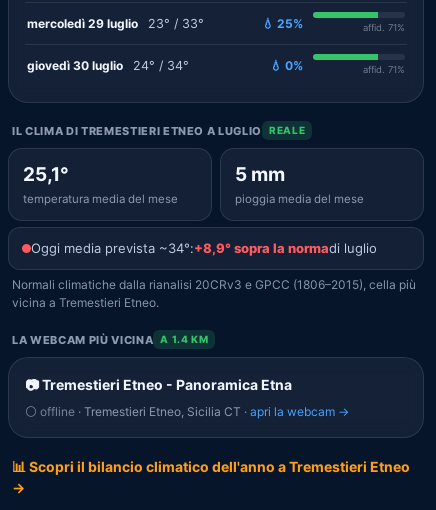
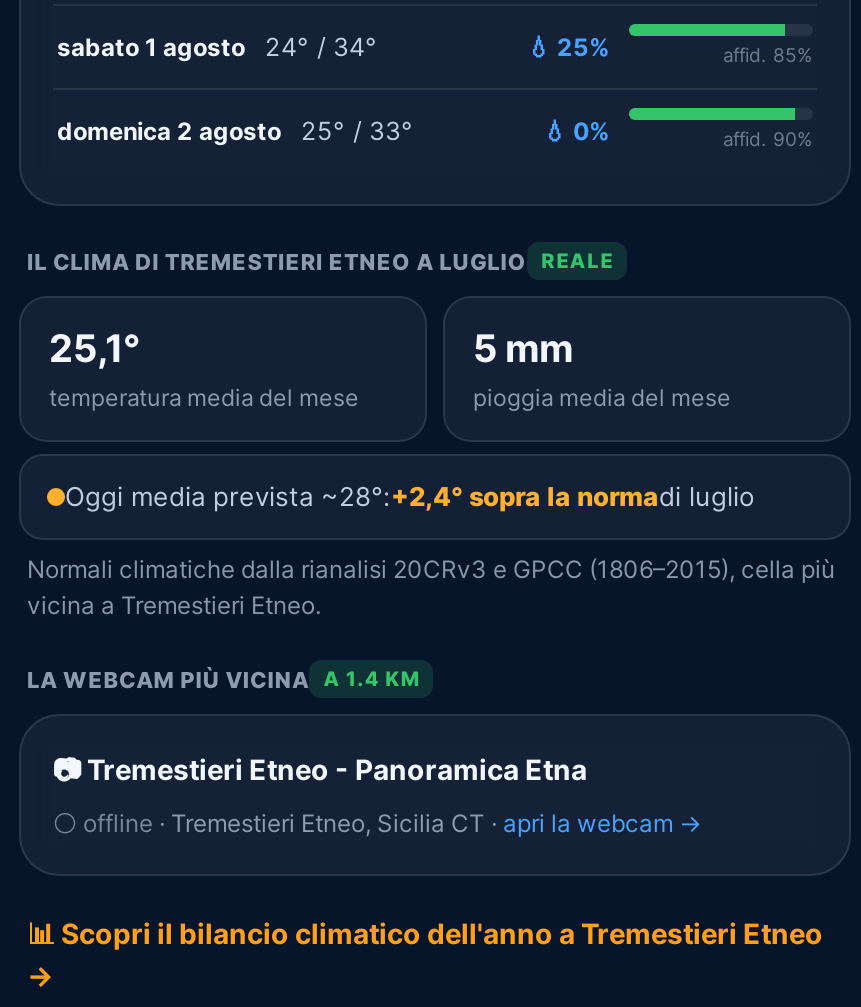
[27,15,204,30] mercoledì 29 luglio | 23° / 33° -> [57,31,377,61] sabato 1 agosto | 24° / 34°
[363,22,405,33] affid. 71% -> [723,44,813,66] affid. 85%
[27,57,189,72] giovedì 30 luglio | 24° / 34° -> [57,115,413,145] domenica 2 agosto | 25° / 33°
[363,64,405,75] affid. 71% -> [723,128,813,150] affid. 90%
[31,240,377,256] Oggi media prevista ~34°:+8,9° sopra la normadi luglio -> [65,480,755,512] Oggi media prevista ~28°:+2,4° sopra la normadi luglio

